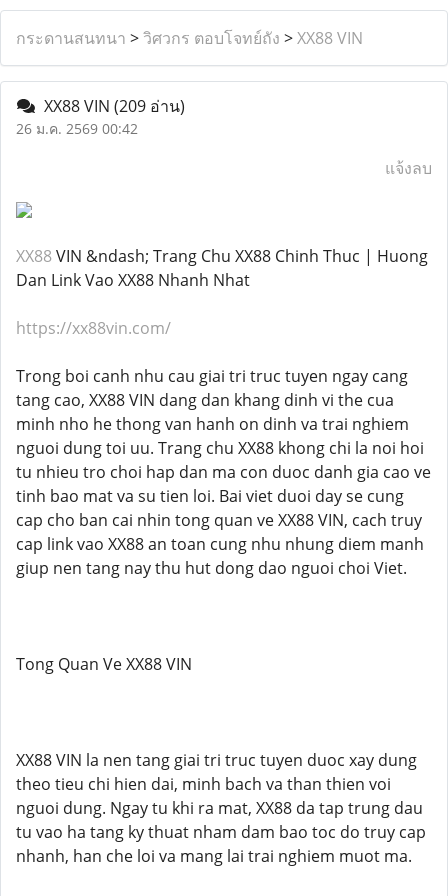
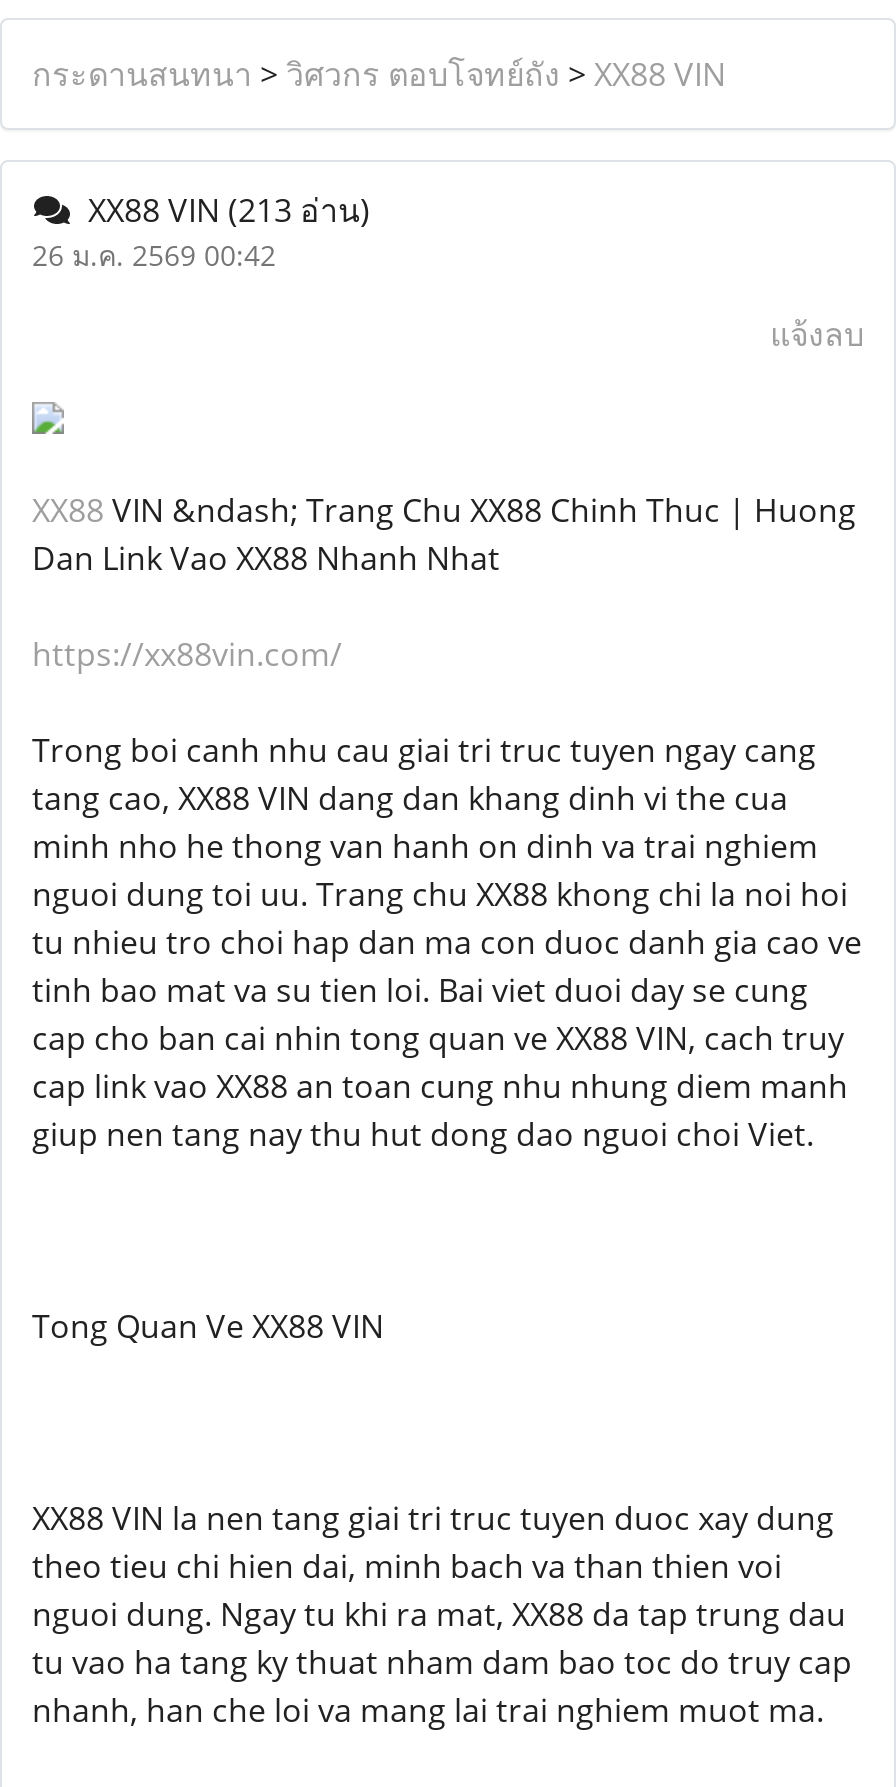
[36,95,185,117] XX88 VIN (209 อ่าน) -> [72,188,370,232] XX88 VIN (213 อ่าน)

